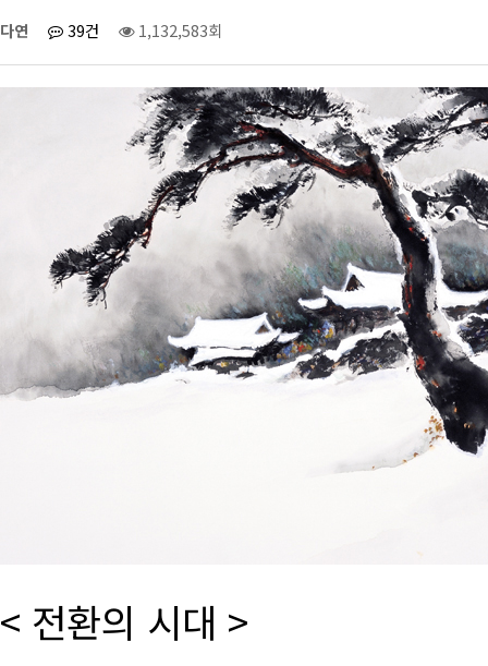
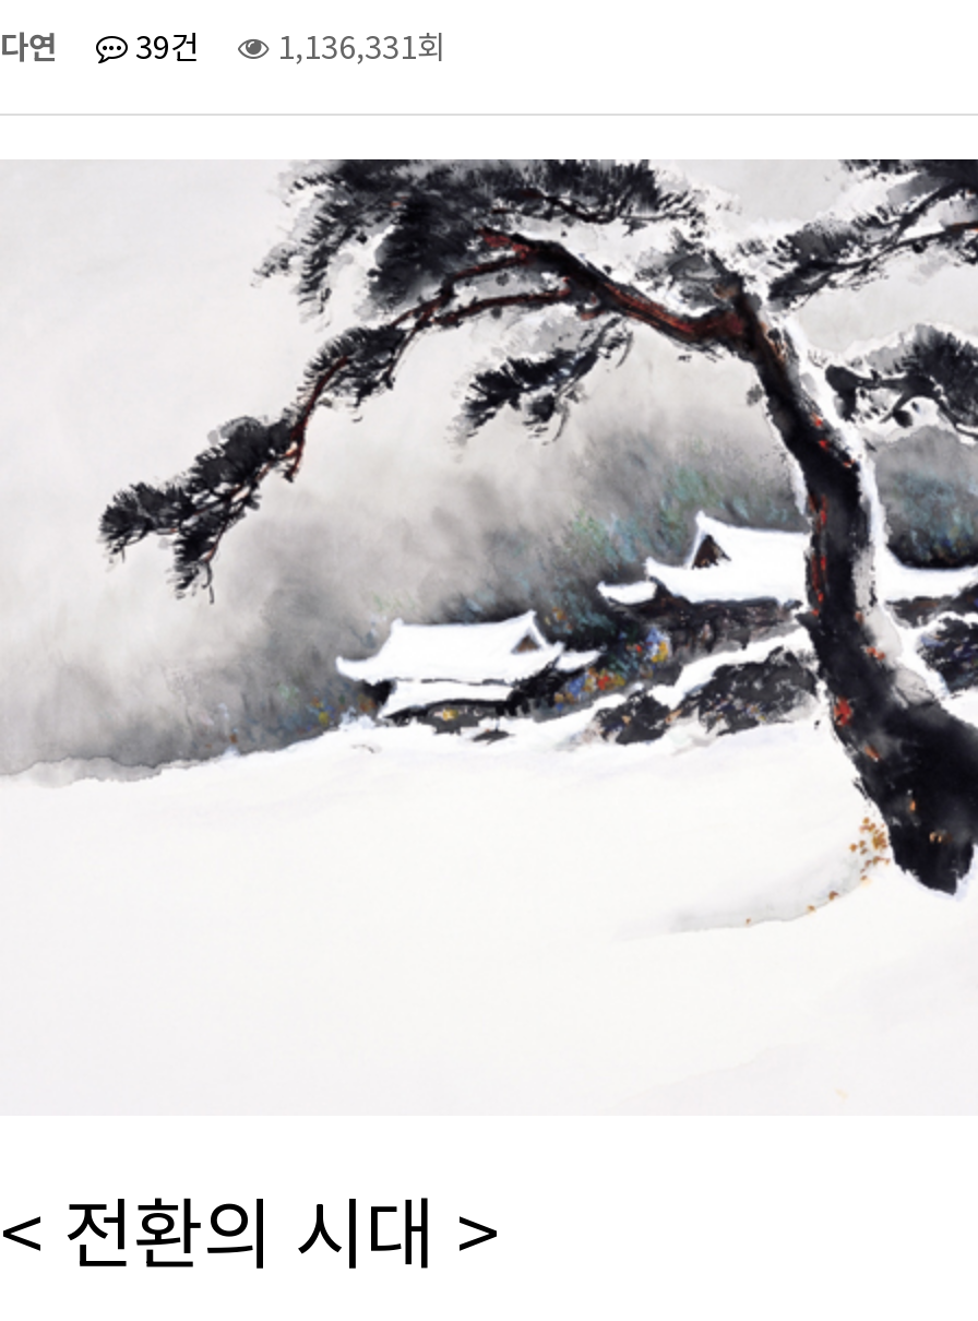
[0,19,222,41] 다연 39건 1,132,583회 -> [0,22,445,68] 다연 39건 1,136,331회

